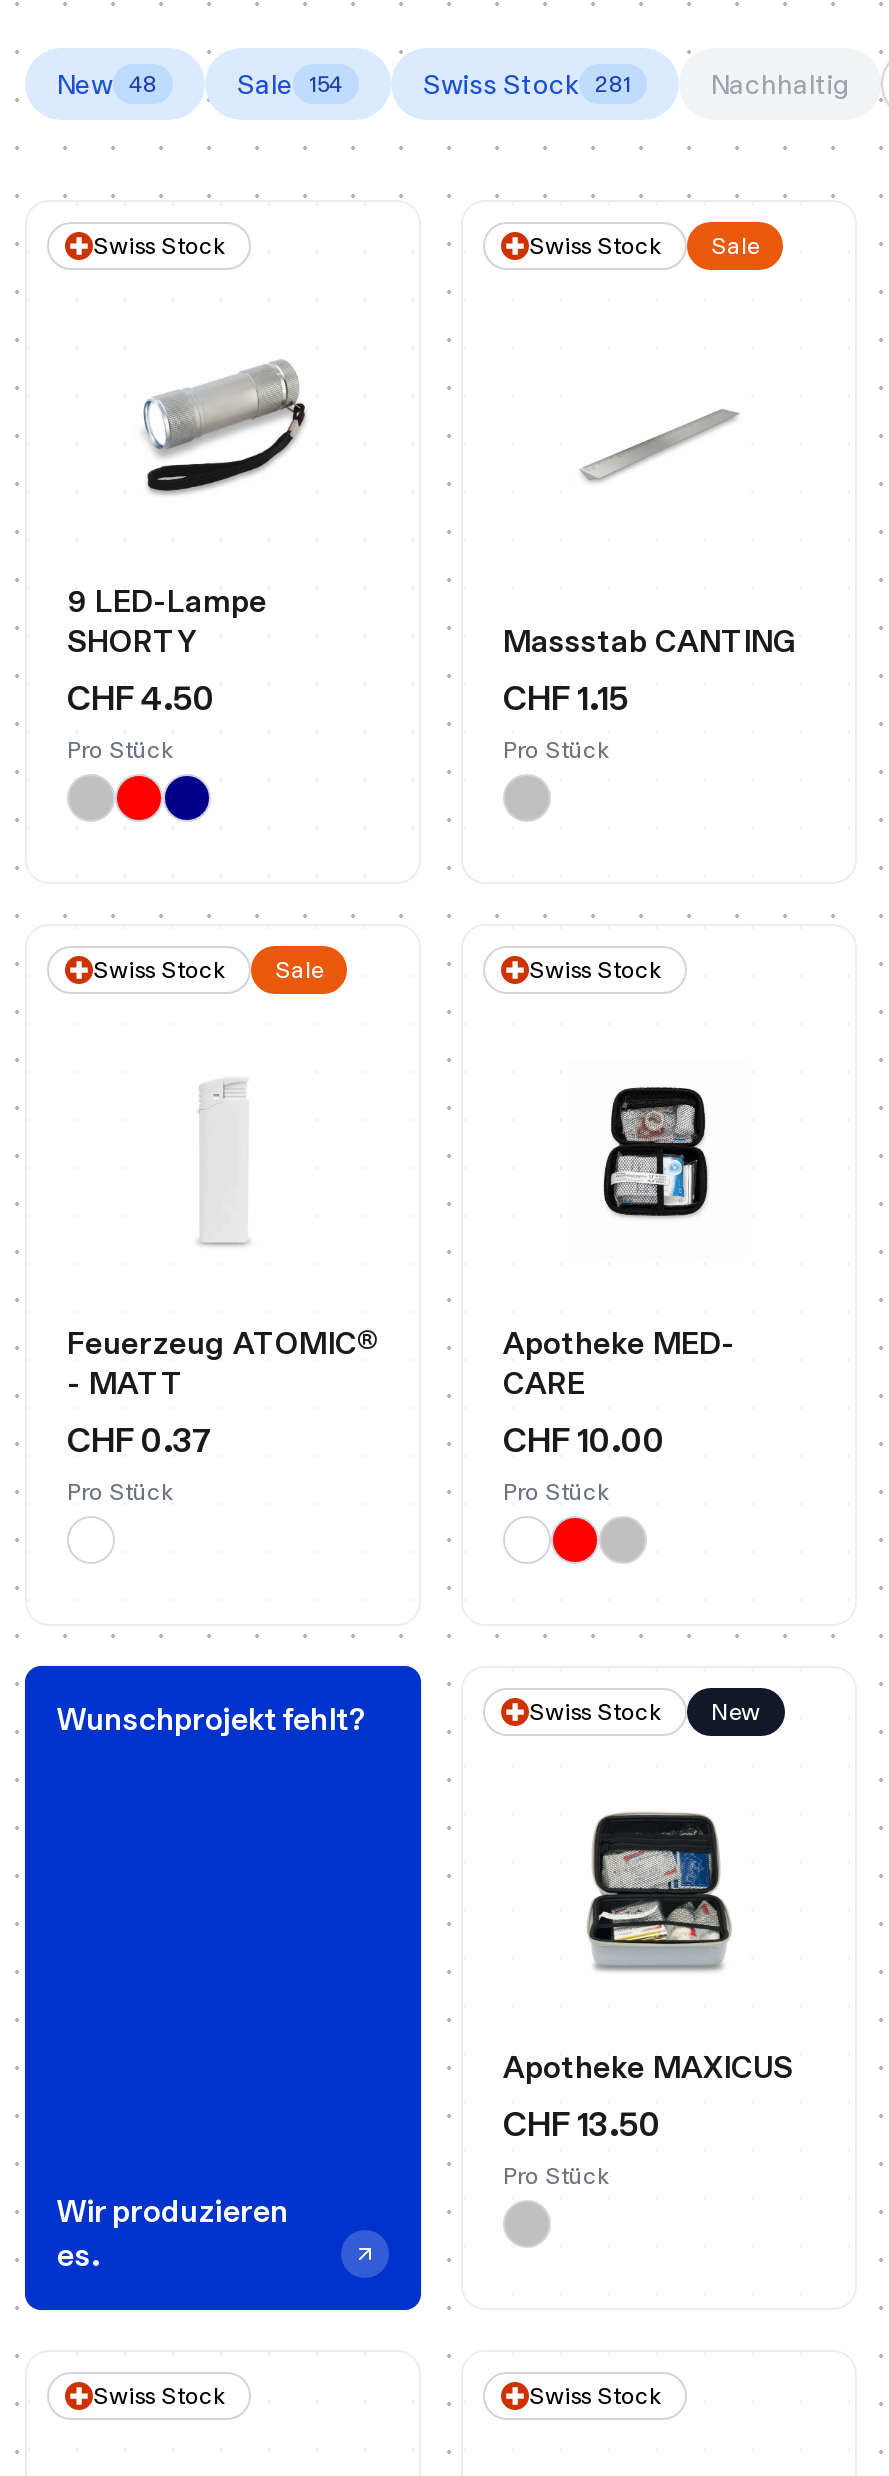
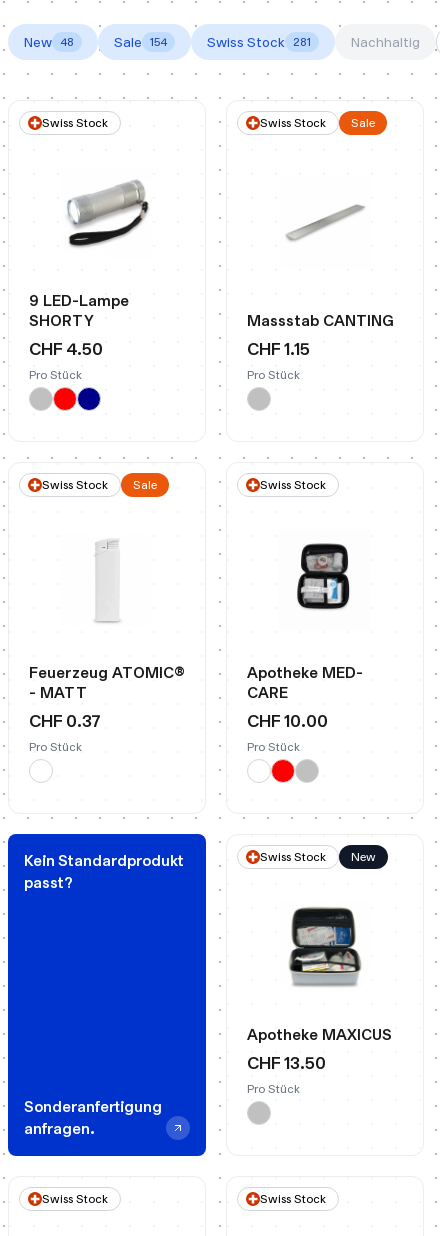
[57,1701,367,1739] Wunschprojekt fehlt? -> [24,851,184,892] Kein Standardprodukt | passt?
[57,2193,289,2275] Wir produzieren | es. -> [24,1097,162,1138] Sonderanfertigung | anfragen.

